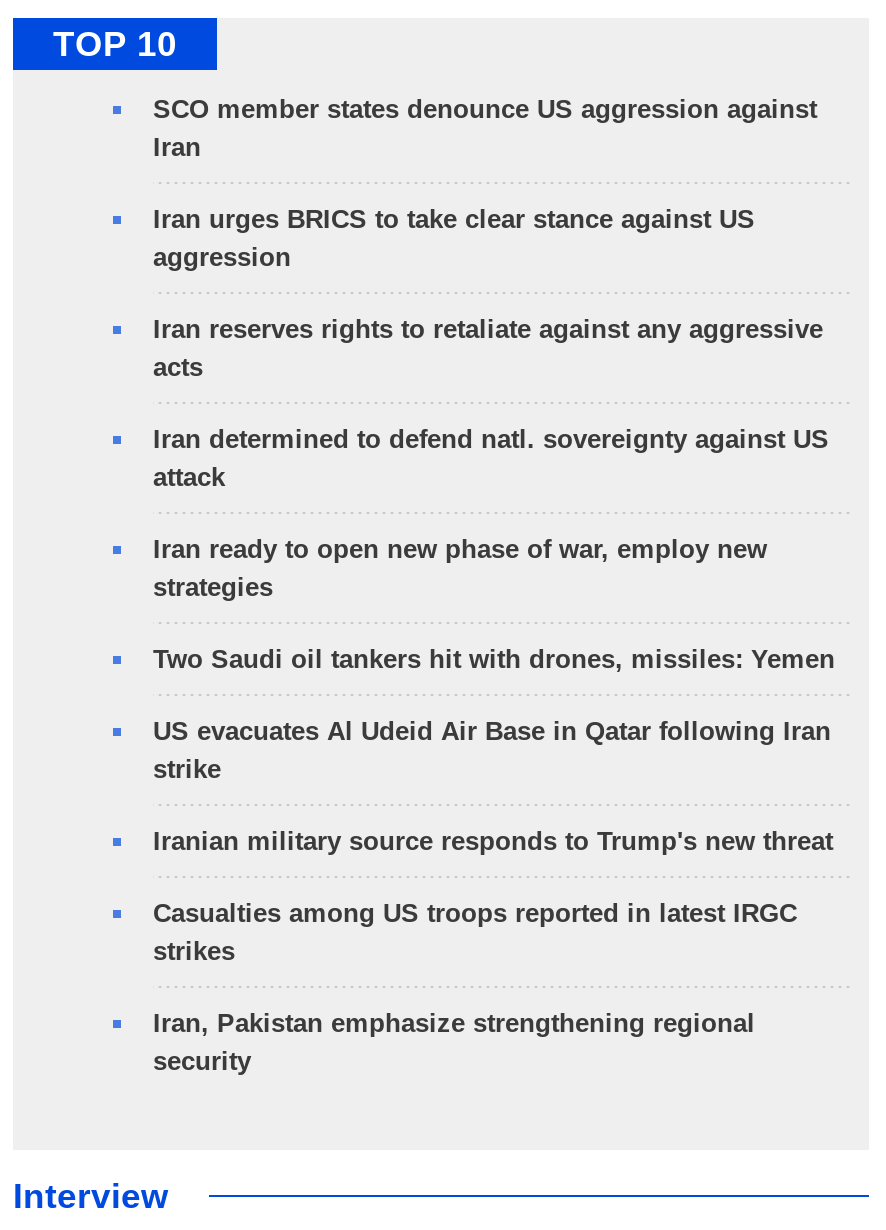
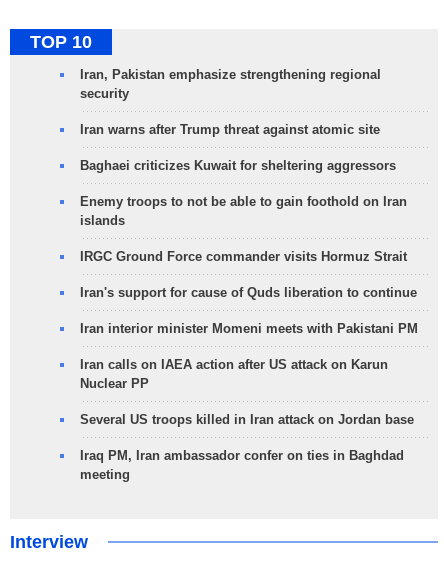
[153,95,835,967] SCO member states denounce US aggression against | Iran | Iran urges BRICS to take clear stance against US | aggression | Iran reserves rights to retaliate against any aggressive | acts | Iran determined to defend natl. sovereignty against US | attack | Iran ready to open new phase of war, employ new | strategies | Two Saudi oil tankers hit with drones, missiles: Yemen | US evacuates Al Udeid Air Base in Qatar following Iran | strike | Iranian military source responds to Trump's new threat | Casualties among US troops reported in latest IRGC | strikes -> none
moved [153,1009,755,1077] -> [80,67,381,101]: Iran, Pakistan emphasize strengthening regional | security
none -> [80,122,418,482] Iran warns after Trump threat against atomic site | Baghaei criticizes Kuwait for sheltering aggressors | Enemy troops to not be able to gain foothold on Iran | islands | IRGC Ground Force commander visits Hormuz Strait | Iran's support for cause of Quds liberation to continue | Iran interior minister Momeni meets with Pakistani PM | Iran calls on IAEA action after US attack on Karun | Nuclear PP | Several US troops killed in Iran attack on Jordan base | Iraq PM, Iran ambassador confer on ties in Baghdad | meeting

